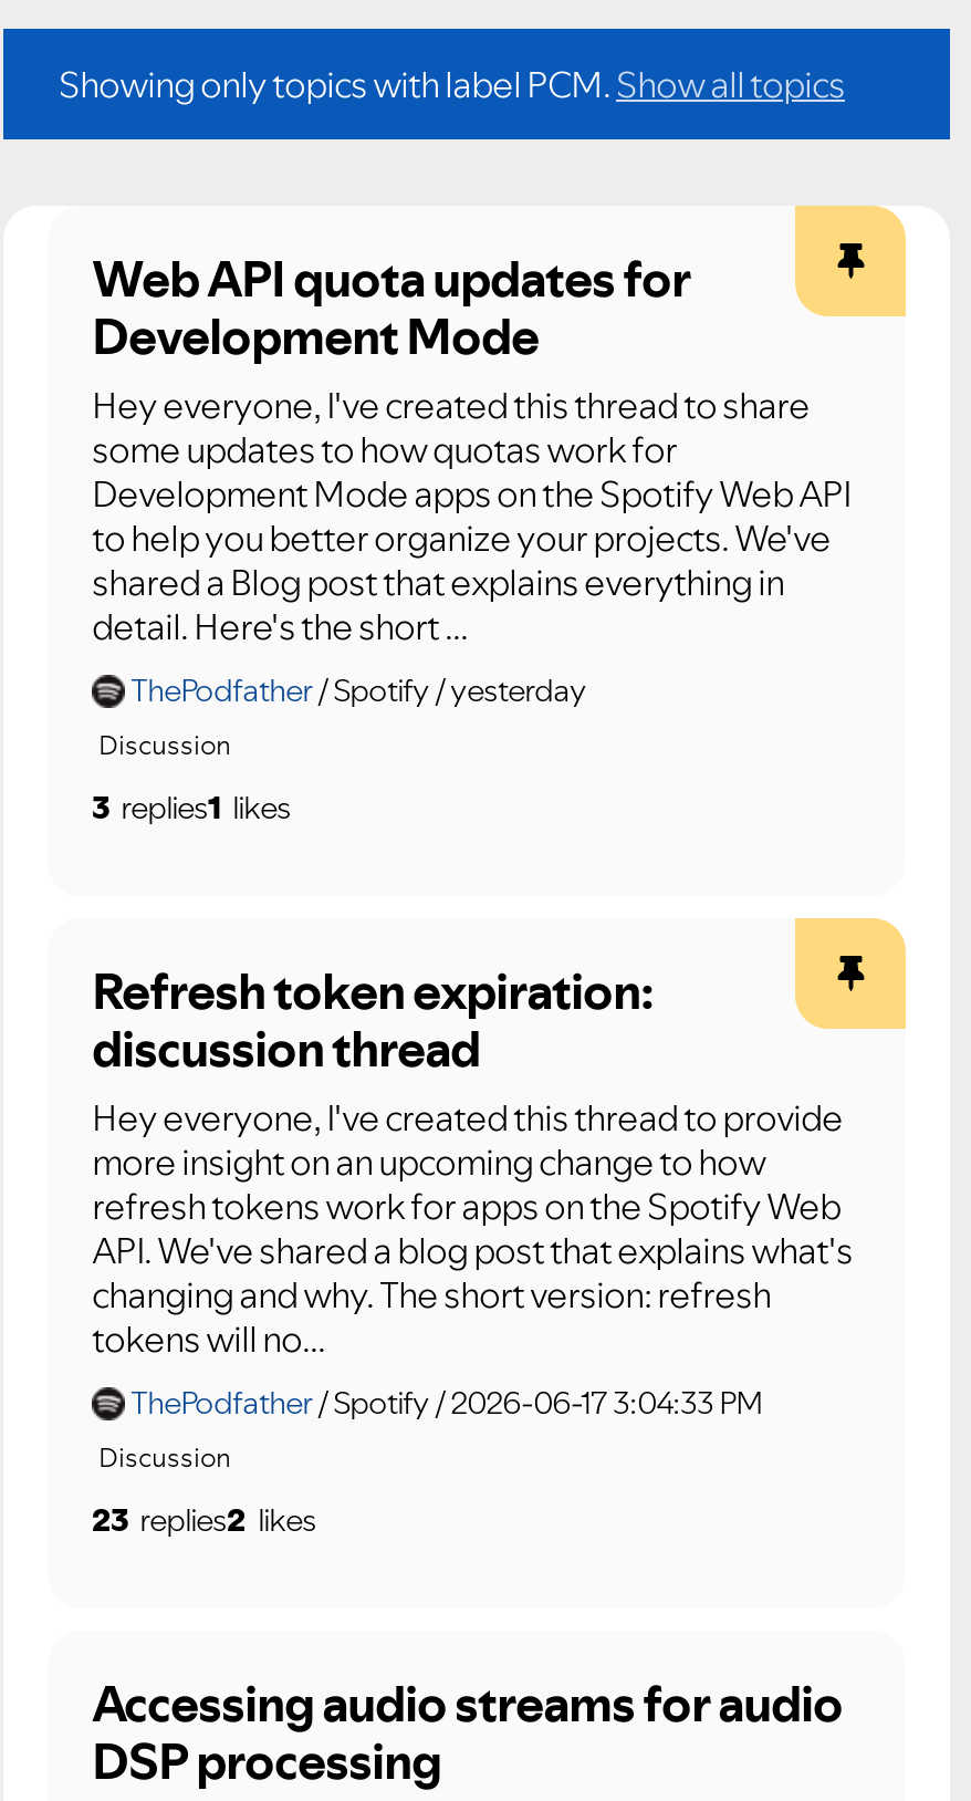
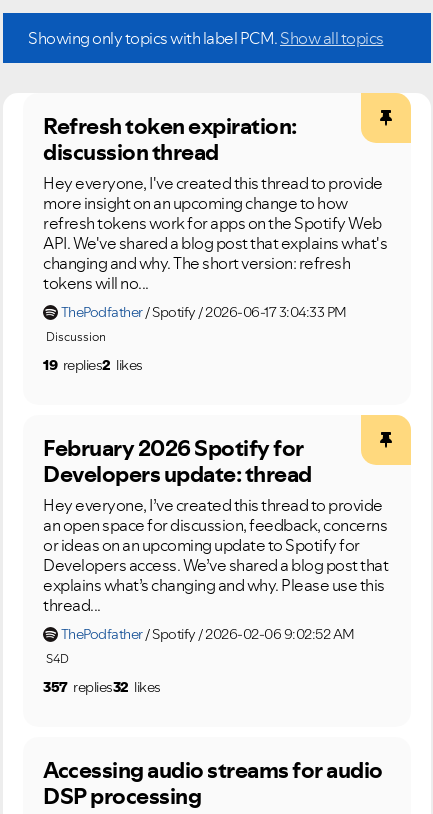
[92,246,850,830] Web API quota updates for | Development Mode | Hey everyone, I've created this thread to share | some updates to how quotas work for | Development Mode apps on the Spotify Web API | to help you better organize your projects. We've | shared a Blog post that explains everything in | detail. Here's the short ... | ThePodfather Spotify yesterday | Discussion | 3 replies1 likes -> none
moved [92,958,853,1476] -> [43,111,387,345]: Refresh token expiration: | discussion thread | Hey everyone, I've created this thread to provide | ... | ThePodfather Spotify 2026-06-17 3:04:33 PM | Discussion
[92,1498,316,1542] 23 replies2 likes -> [43,355,388,697] 19 replies2 likes | February 2026 Spotify for | Developers update: thread | Hey everyone, I’ve created this thread to provide | an open space for discussion, feedback, concerns | or ideas on an upcoming update to Spotify for | Developers access. We’ve shared a blog post that | explains what’s changing and why. Please use this | thread... | ThePodfather Spotify 2026-02-06 9:02:52 AM | S4D | 357 replies32 likes

